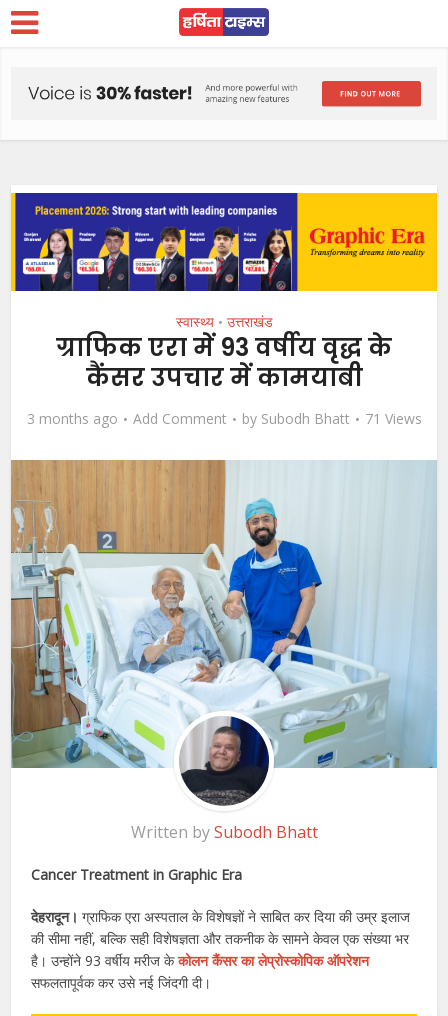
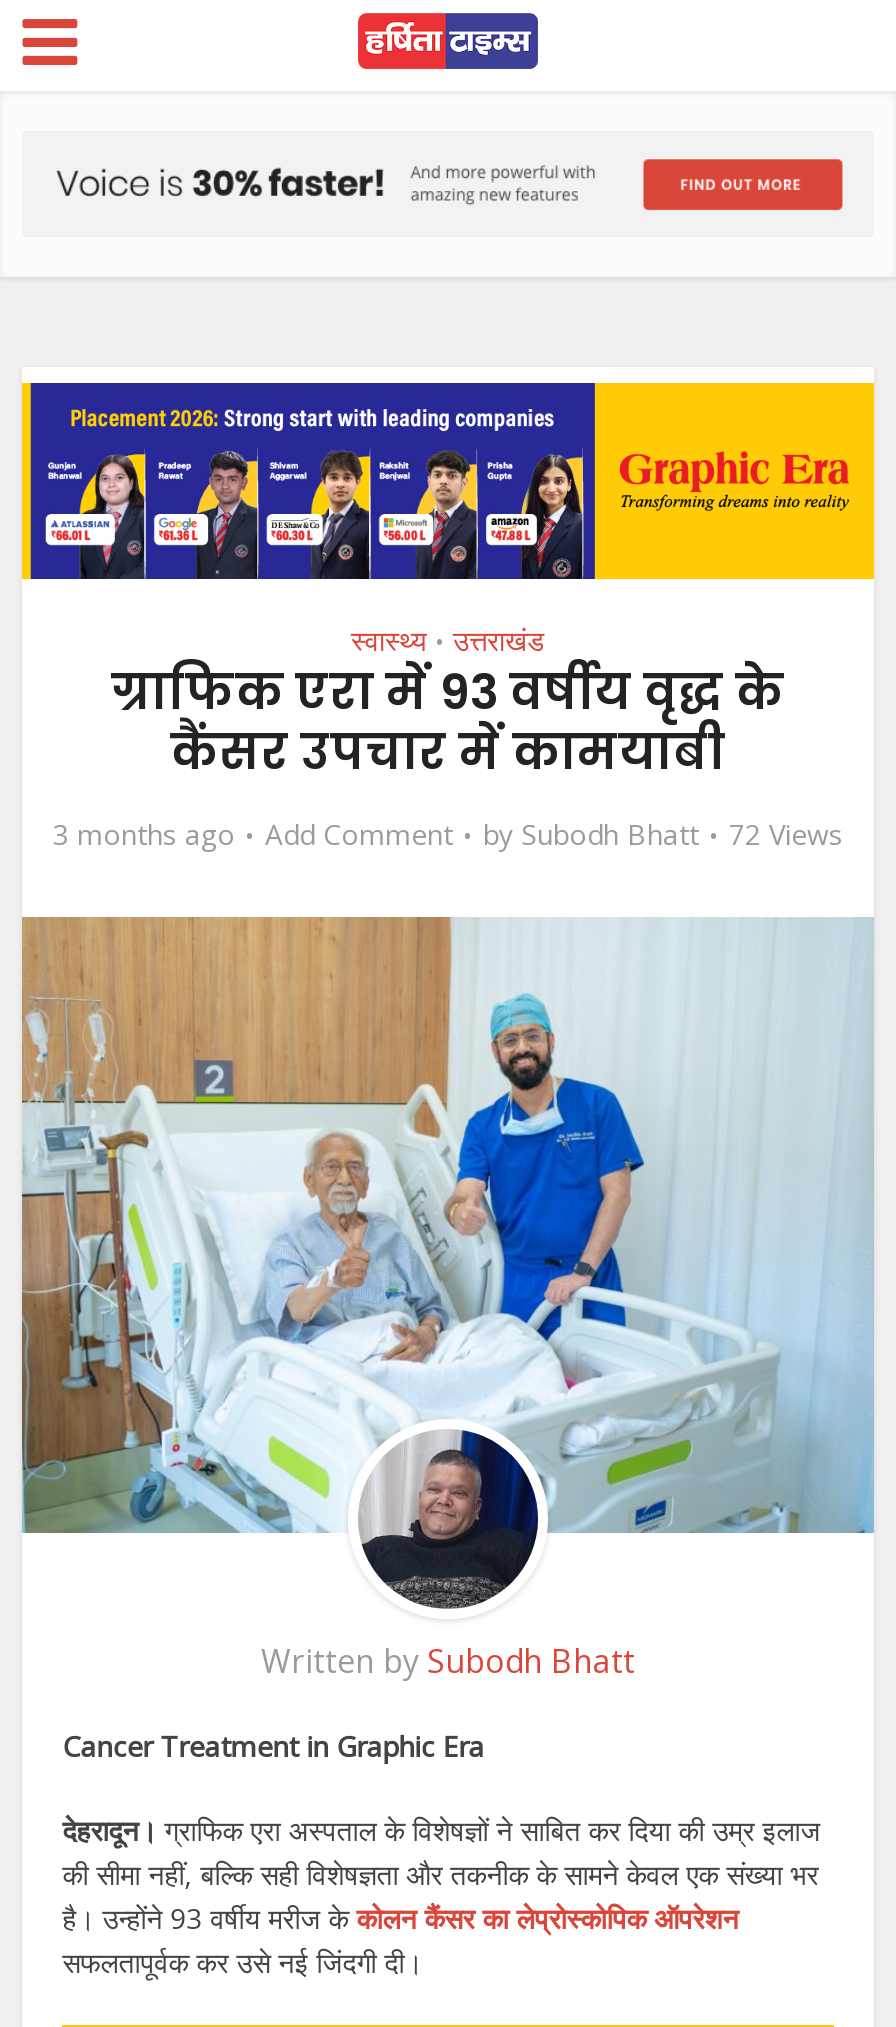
[26,409,421,428] 3 months ago Add Comment by Subodh Bhatt 71 Views -> [53,815,843,853] 3 months ago Add Comment by Subodh Bhatt 72 Views

